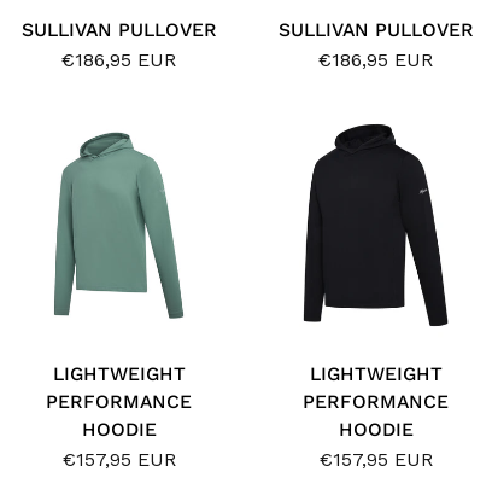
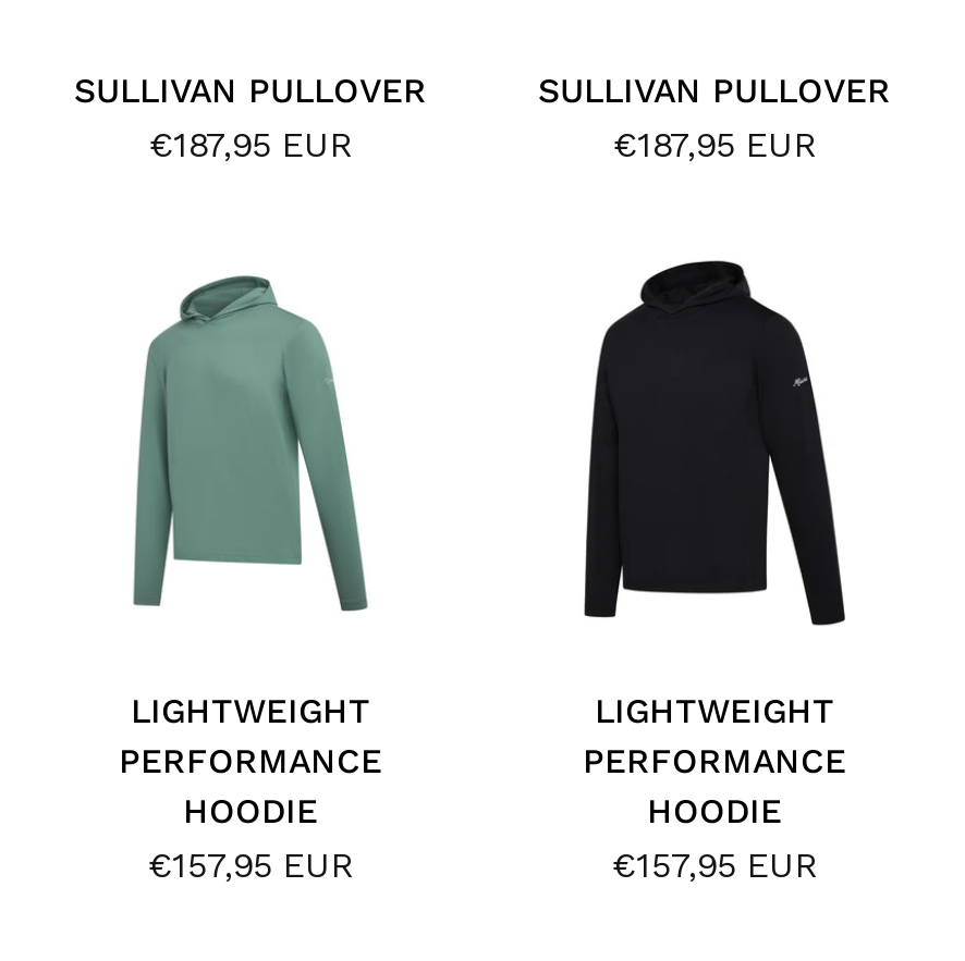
[61,49,176,72] €186,95 EUR -> [149,125,352,166] €187,95 EUR
[318,49,433,72] €186,95 EUR -> [613,125,816,166] €187,95 EUR

